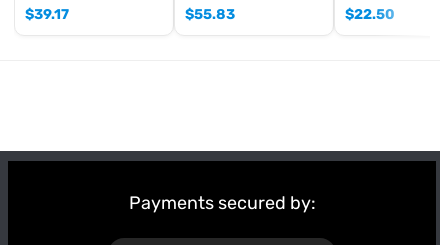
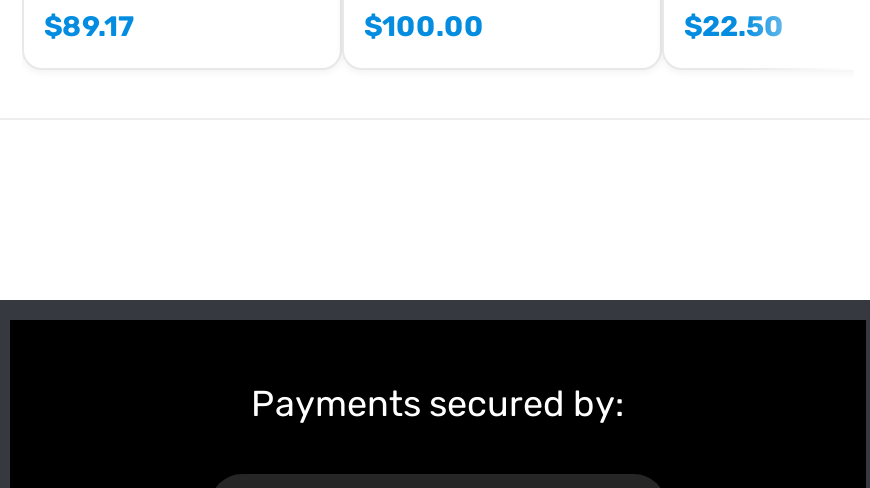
[25,5,69,22] $39.17 -> [44,9,134,43] $89.17
[185,5,235,22] $55.83 -> [364,9,484,43] $100.00

